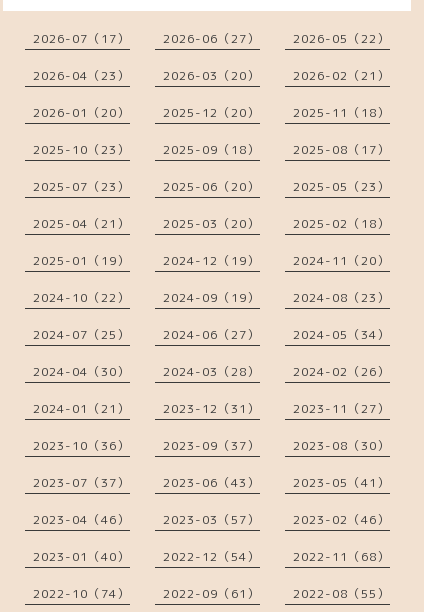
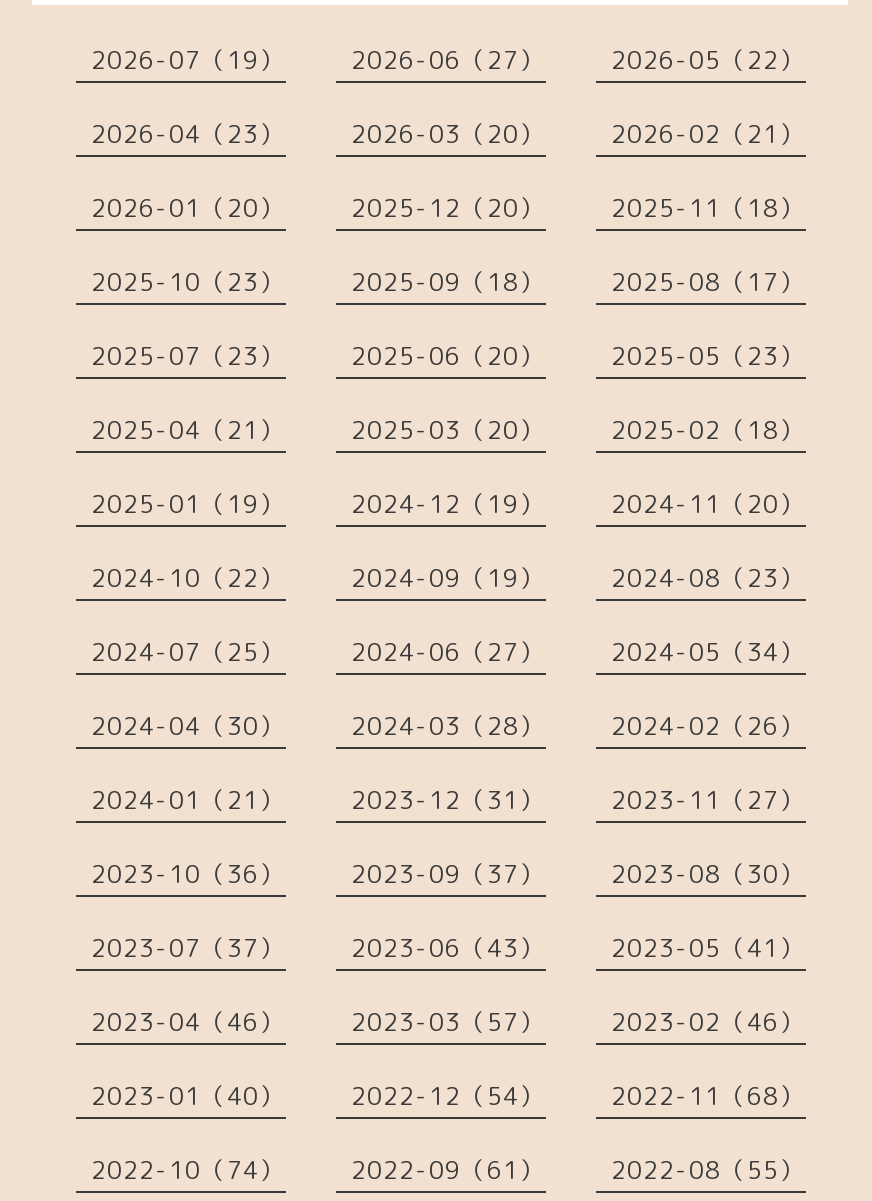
[32,30,389,47] 2026-07（17） 2026-06（27） 2026-05（22） -> [91,44,805,78] 2026-07（19） 2026-06（27） 2026-05（22）

